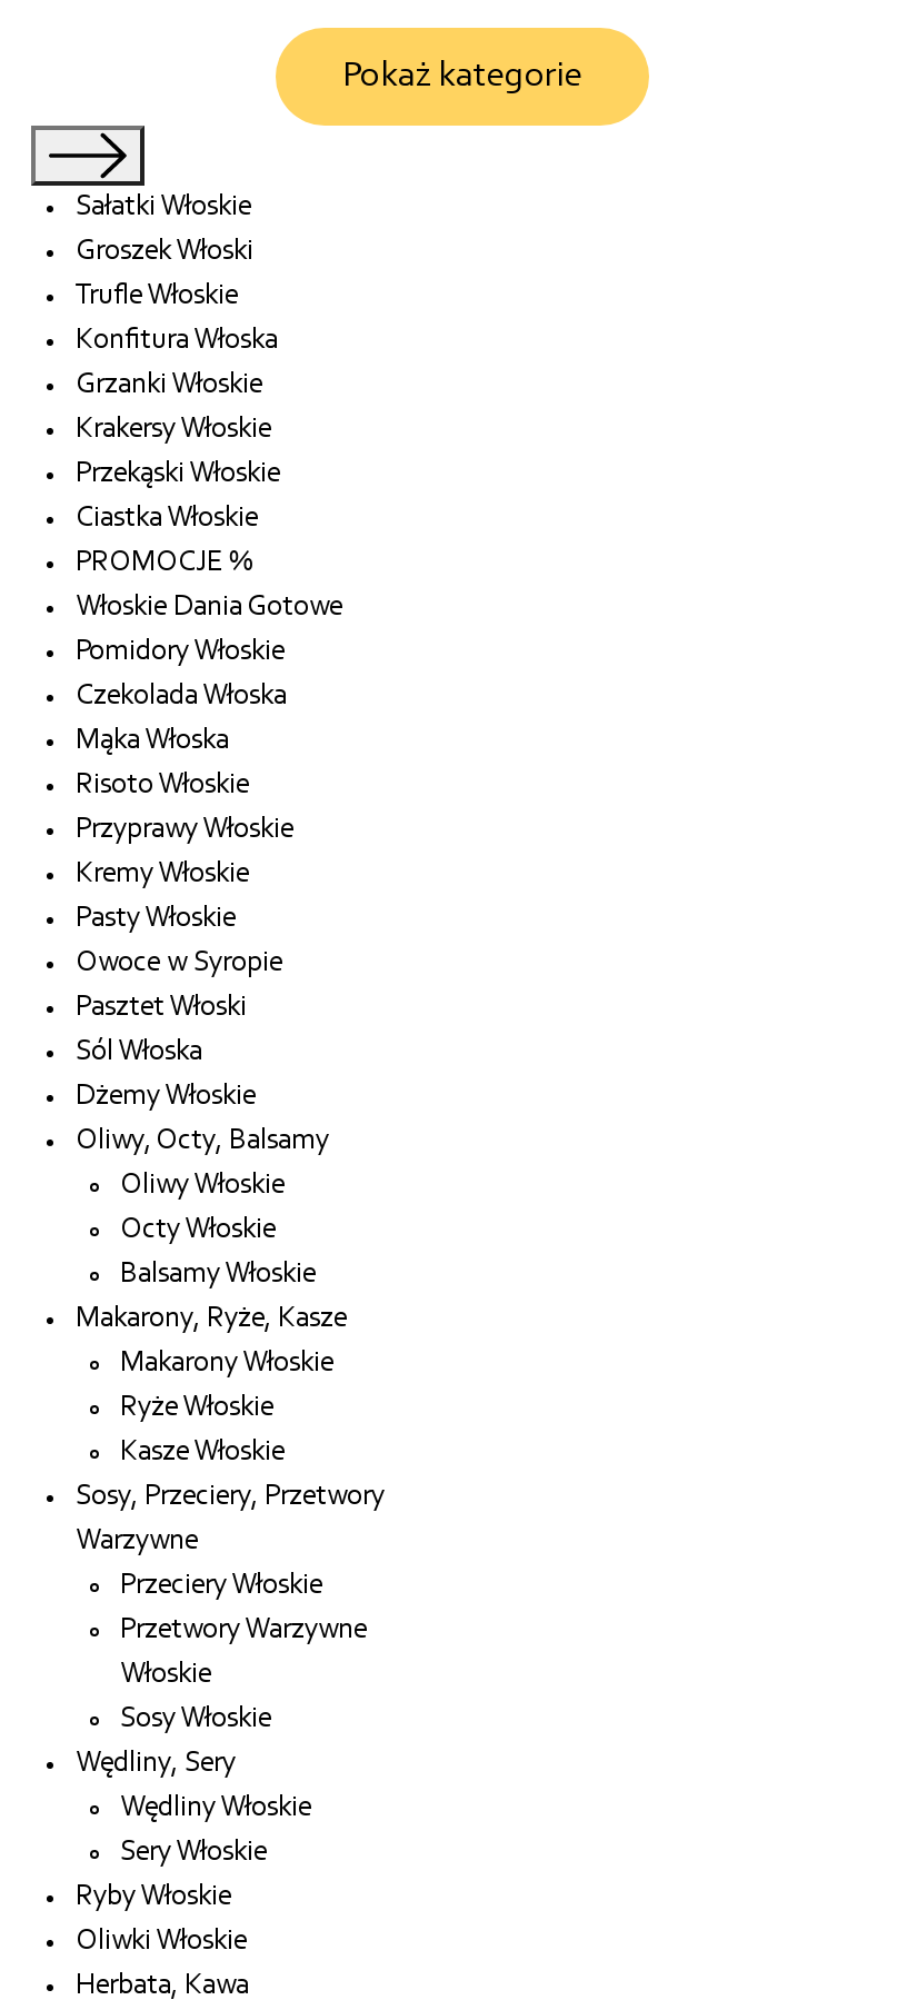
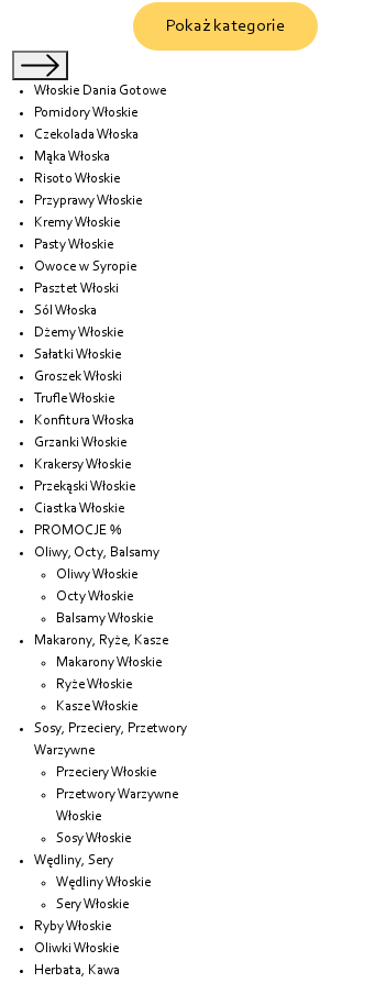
moved [76,192,280,577] -> [34,347,135,538]: Sałatki Włoskie | Groszek Włoski | Trufle Włoskie | ... | Ciastka Włoskie | PROMOCJE %
moved [76,593,342,1111] -> [34,84,166,340]: Włoskie Dania Gotowe | Pomidory Włoskie | Czekolada Włoska | ... | Sól Włoska | Dżemy Włoskie

